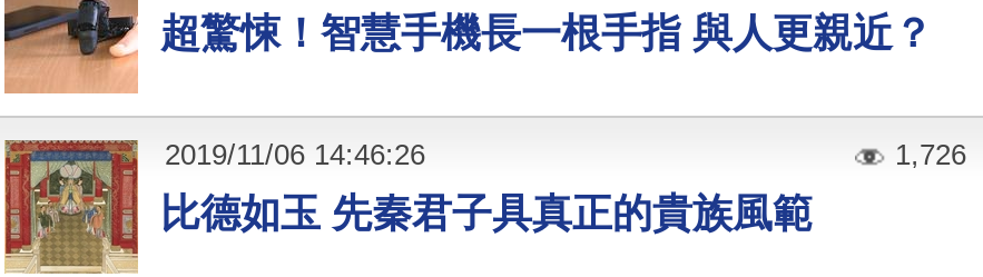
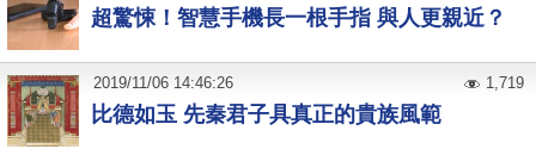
[895,138,966,171] 1,726 -> [486,74,524,92] 1,719

